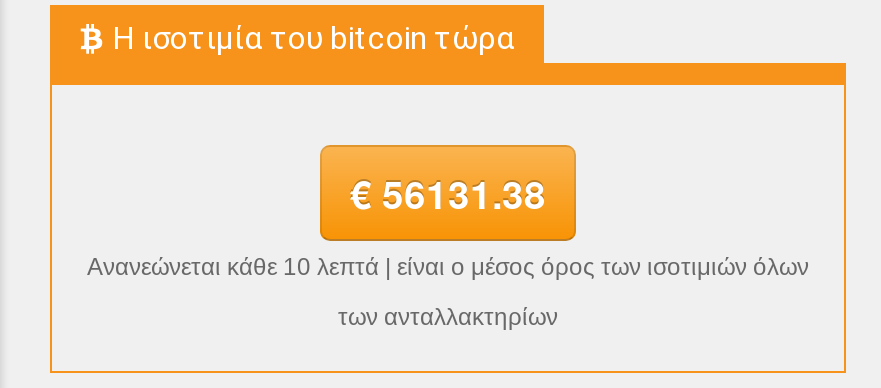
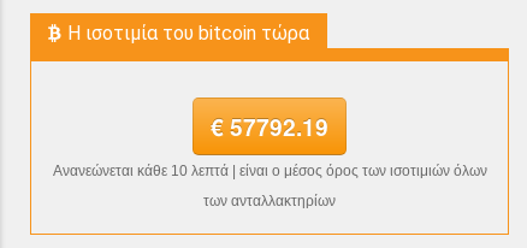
[350,165,546,221] € 56131.38 -> [211,110,328,143] € 57792.19

